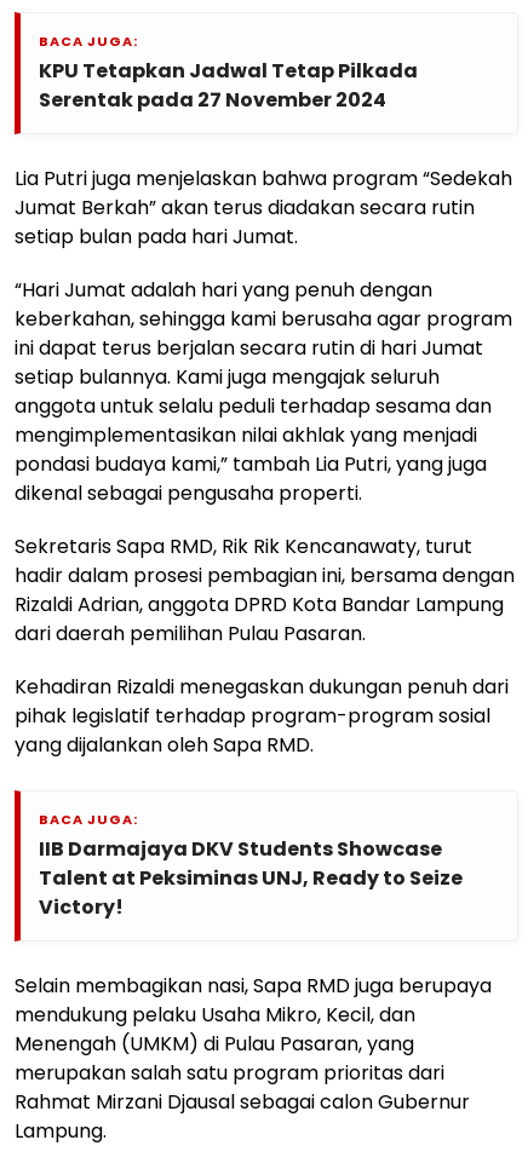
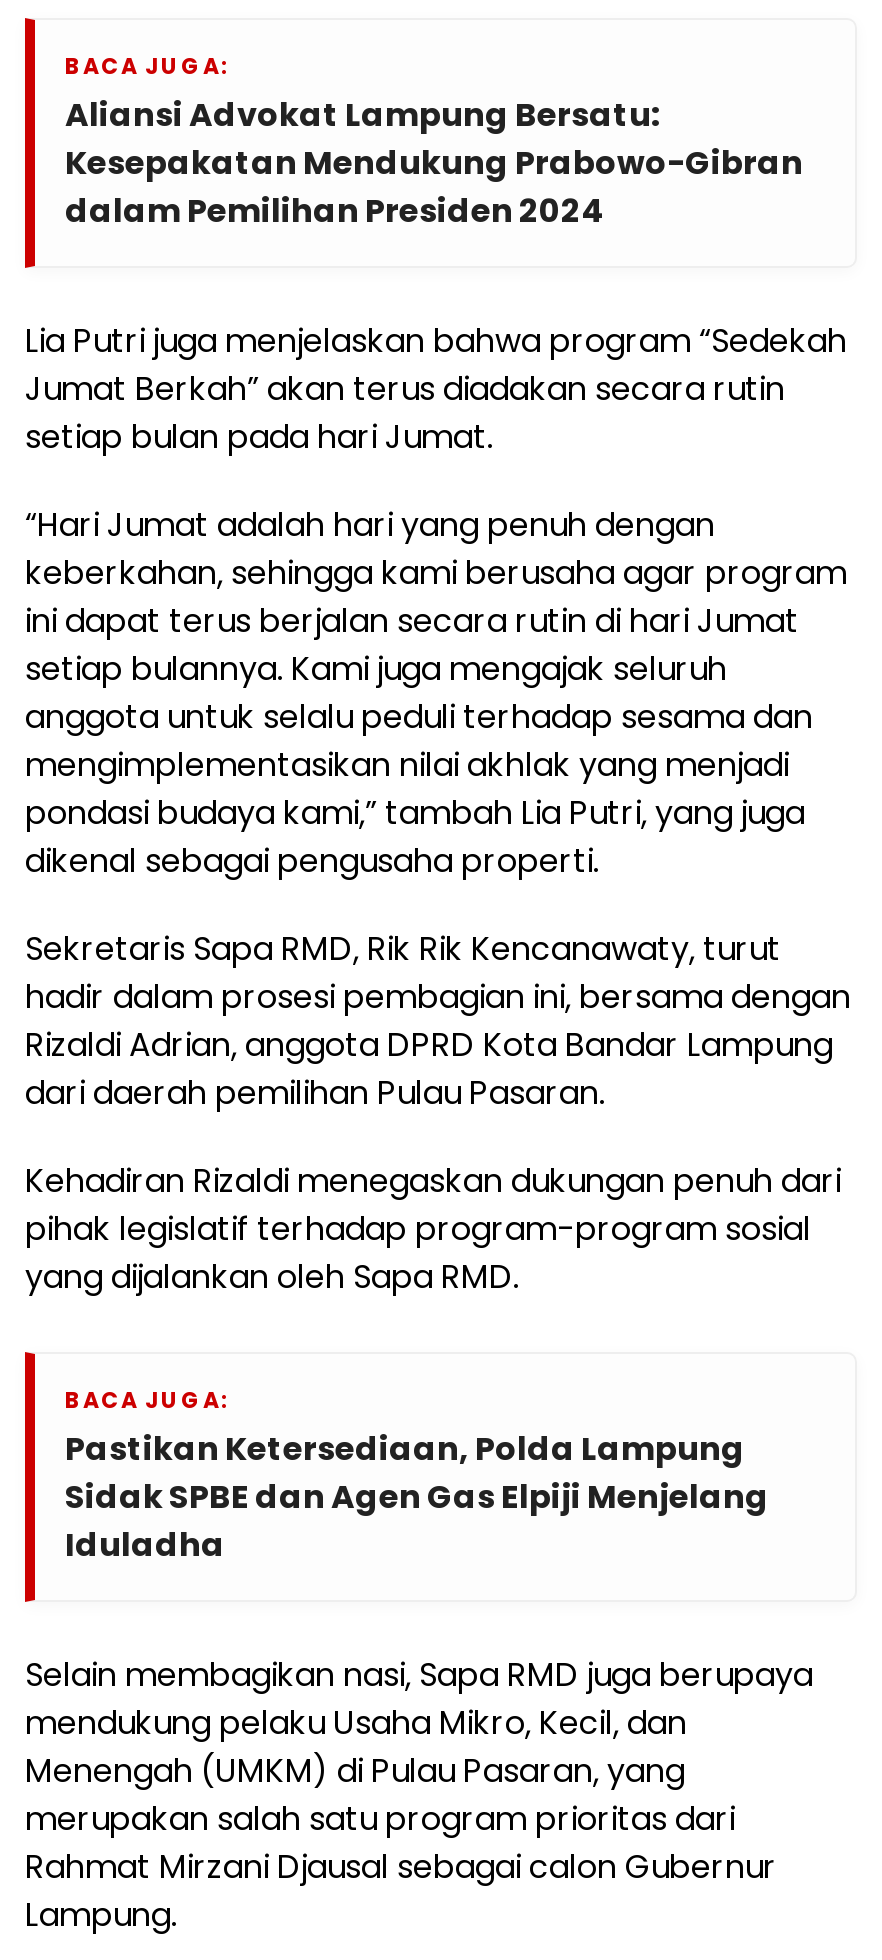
[39,57,418,114] KPU Tetapkan Jadwal Tetap Pilkada | Serentak pada 27 November 2024 -> [65,92,803,234] Aliansi Advokat Lampung Bersatu: | Kesepakatan Mendukung Prabowo-Gibran | dalam Pemilihan Presiden 2024
[39,835,463,921] IIB Darmajaya DKV Students Showcase | Talent at Peksiminas UNJ, Ready to Seize | Victory! -> [65,1426,769,1568] Pastikan Ketersediaan, Polda Lampung | Sidak SPBE dan Agen Gas Elpiji Menjelang | Iduladha

